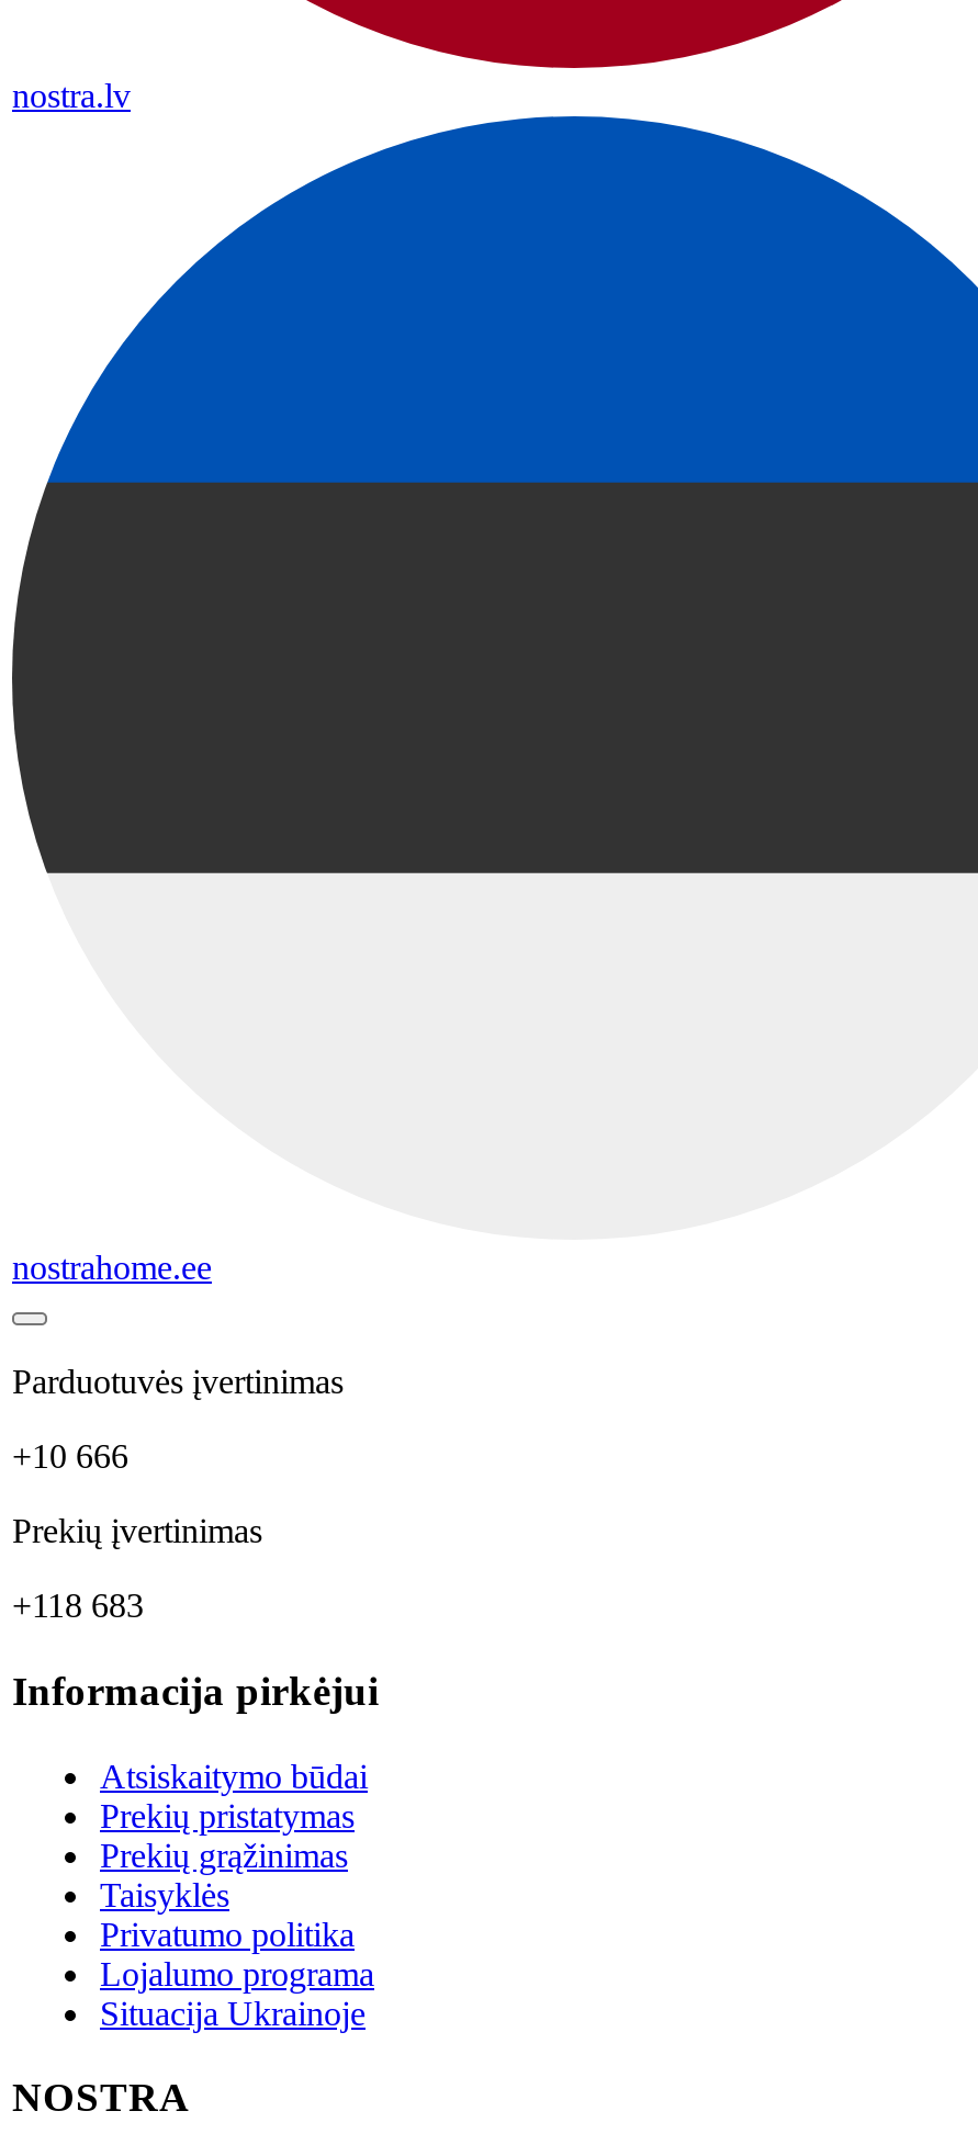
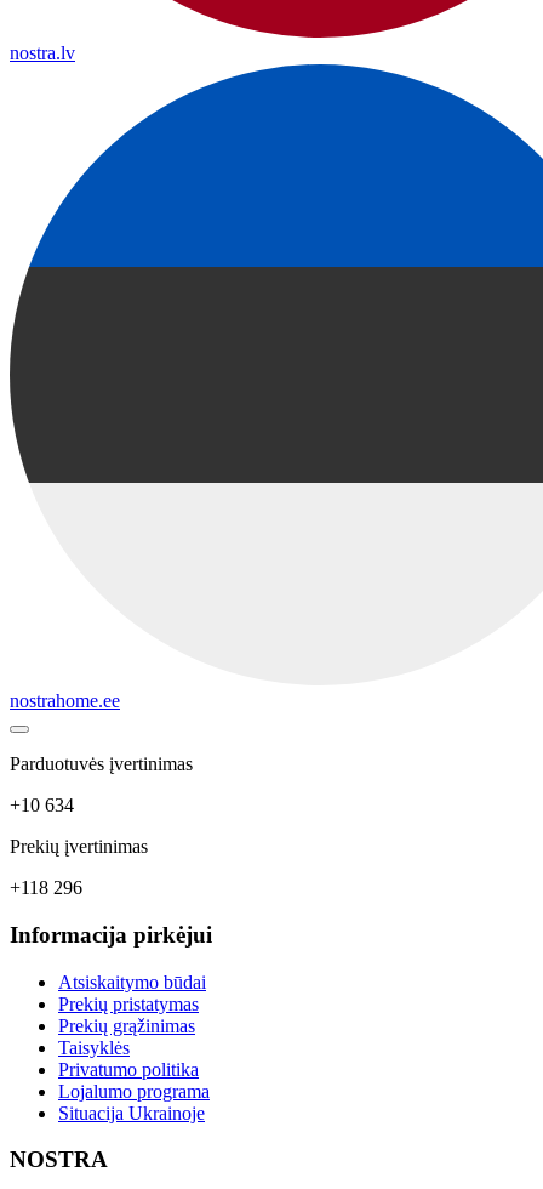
[12,1438,128,1475] +10 666 -> [10,795,74,816] +10 634
[12,1587,144,1624] +118 683 -> [10,878,82,898] +118 296

